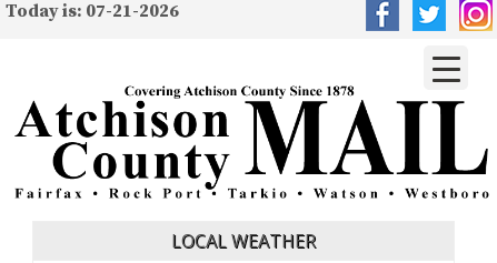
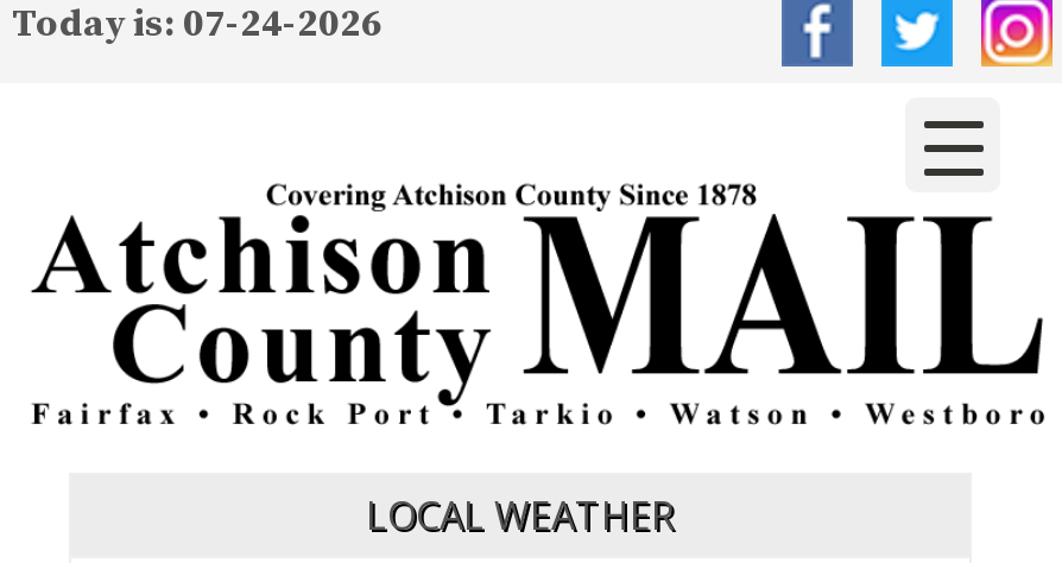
[6,0,179,22] Today is: 07-21-2026 -> [12,0,383,48] Today is: 07-24-2026

